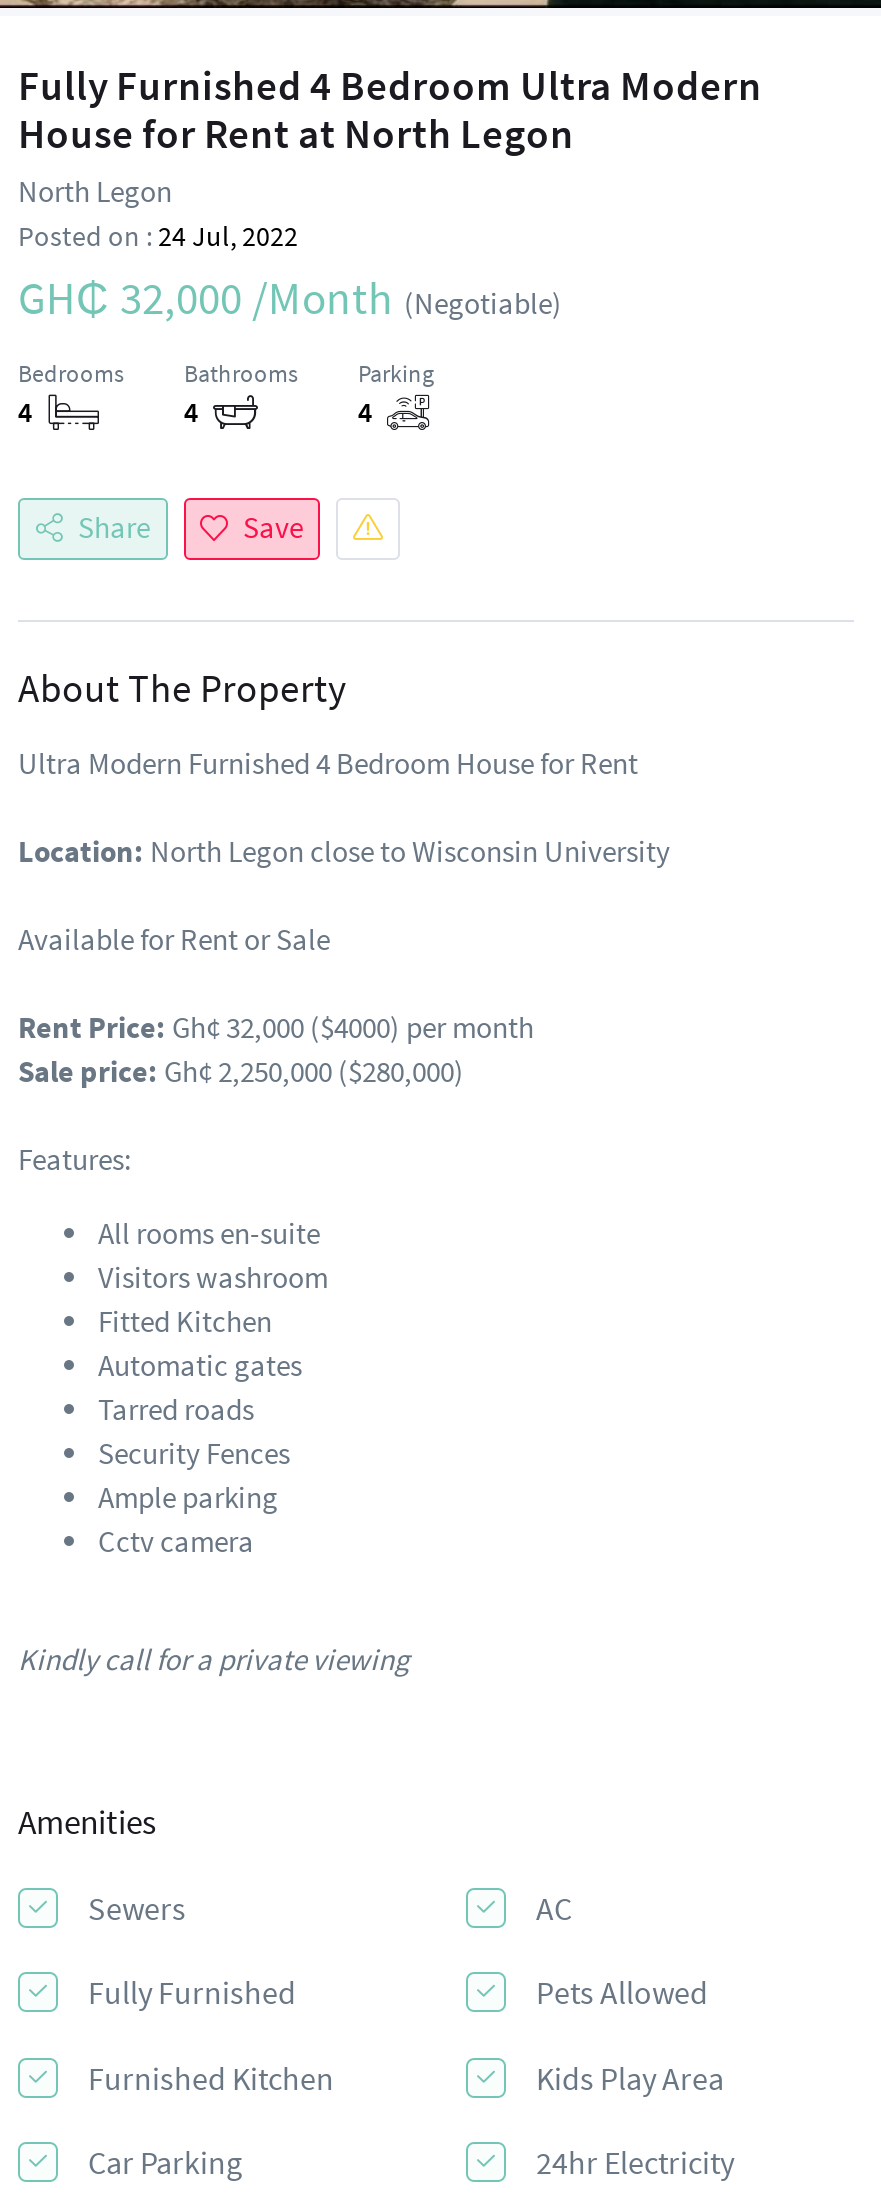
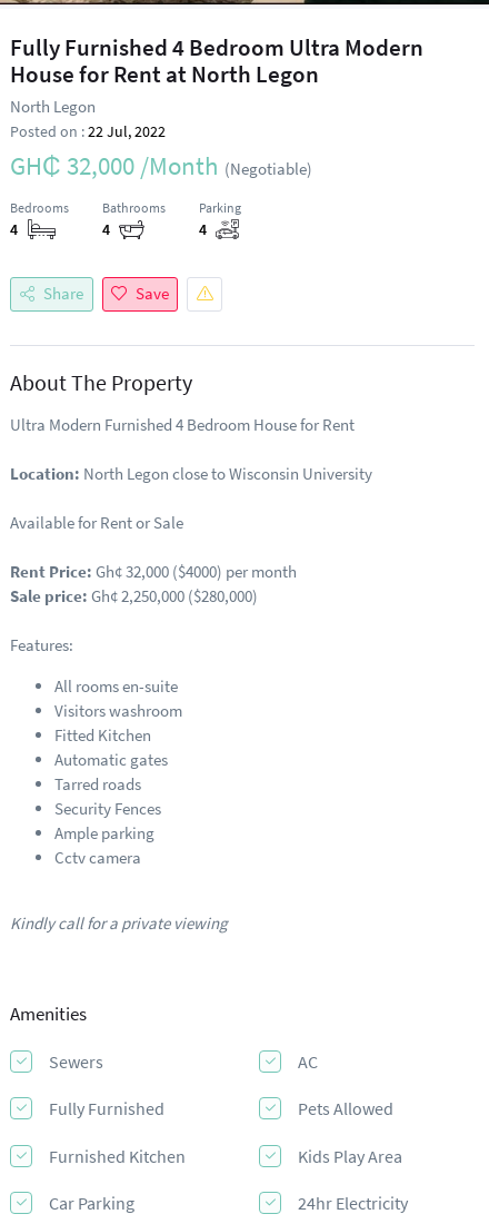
[18,218,298,254] Posted on : 24 Jul, 2022 -> [10,122,166,142] Posted on : 22 Jul, 2022

